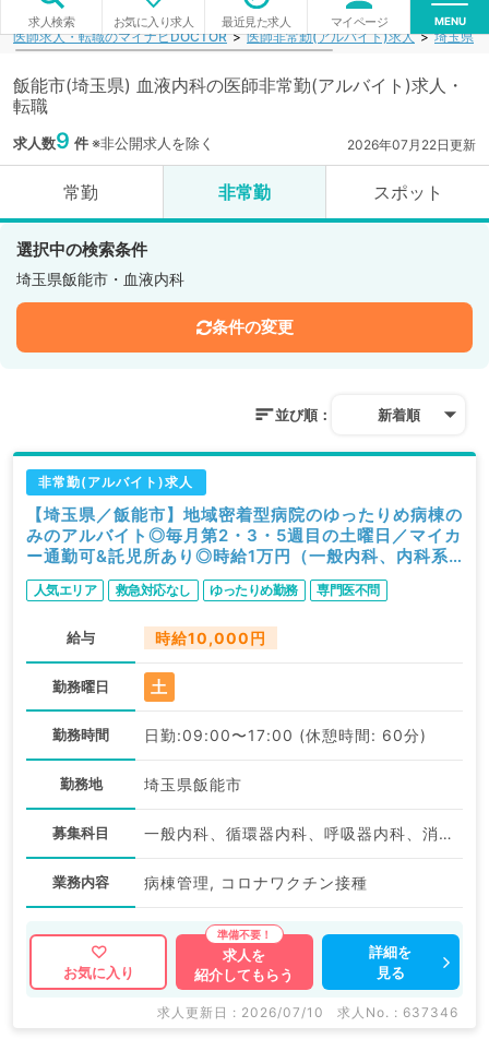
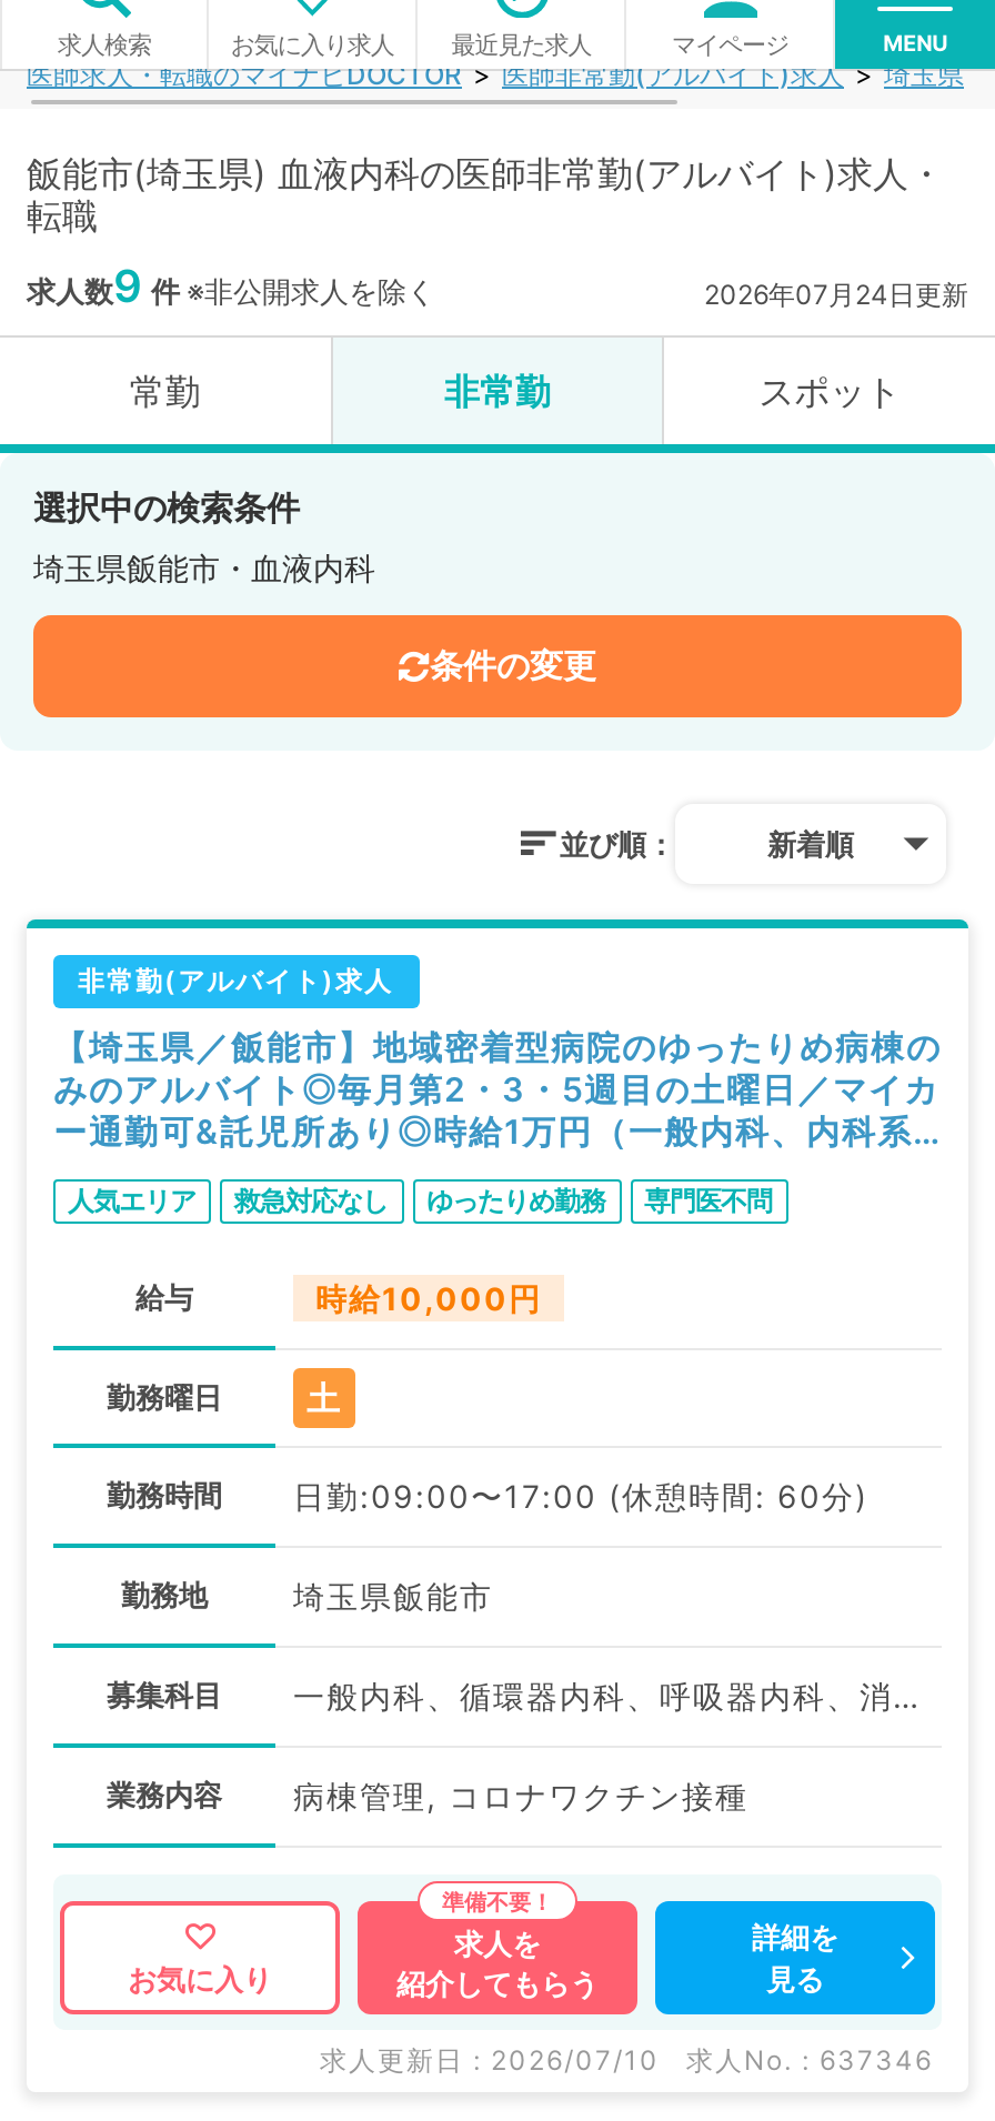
[347,136,476,153] 2026年07月22日更新 -> [704,278,968,311] 2026年07月24日更新

